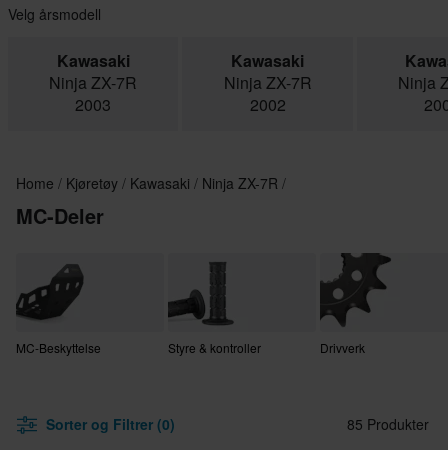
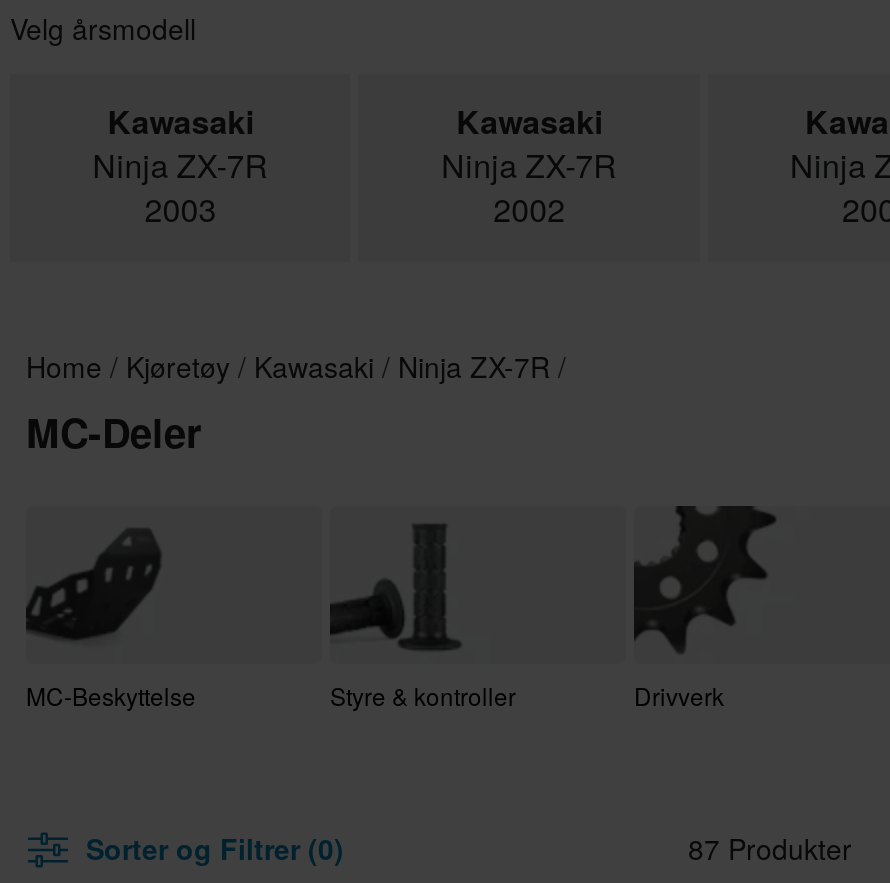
[347,414,429,434] 85 Produkter -> [688,828,852,868] 87 Produkter

